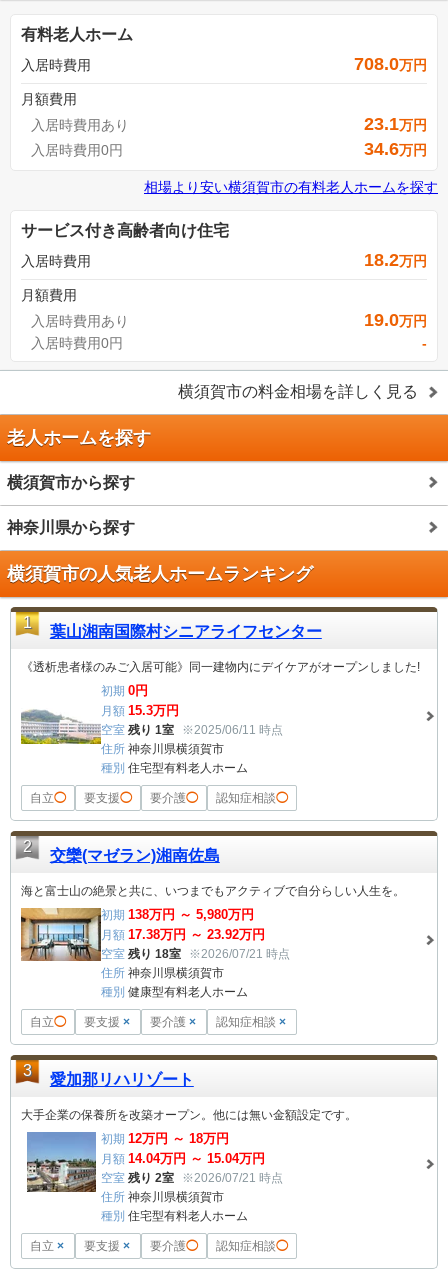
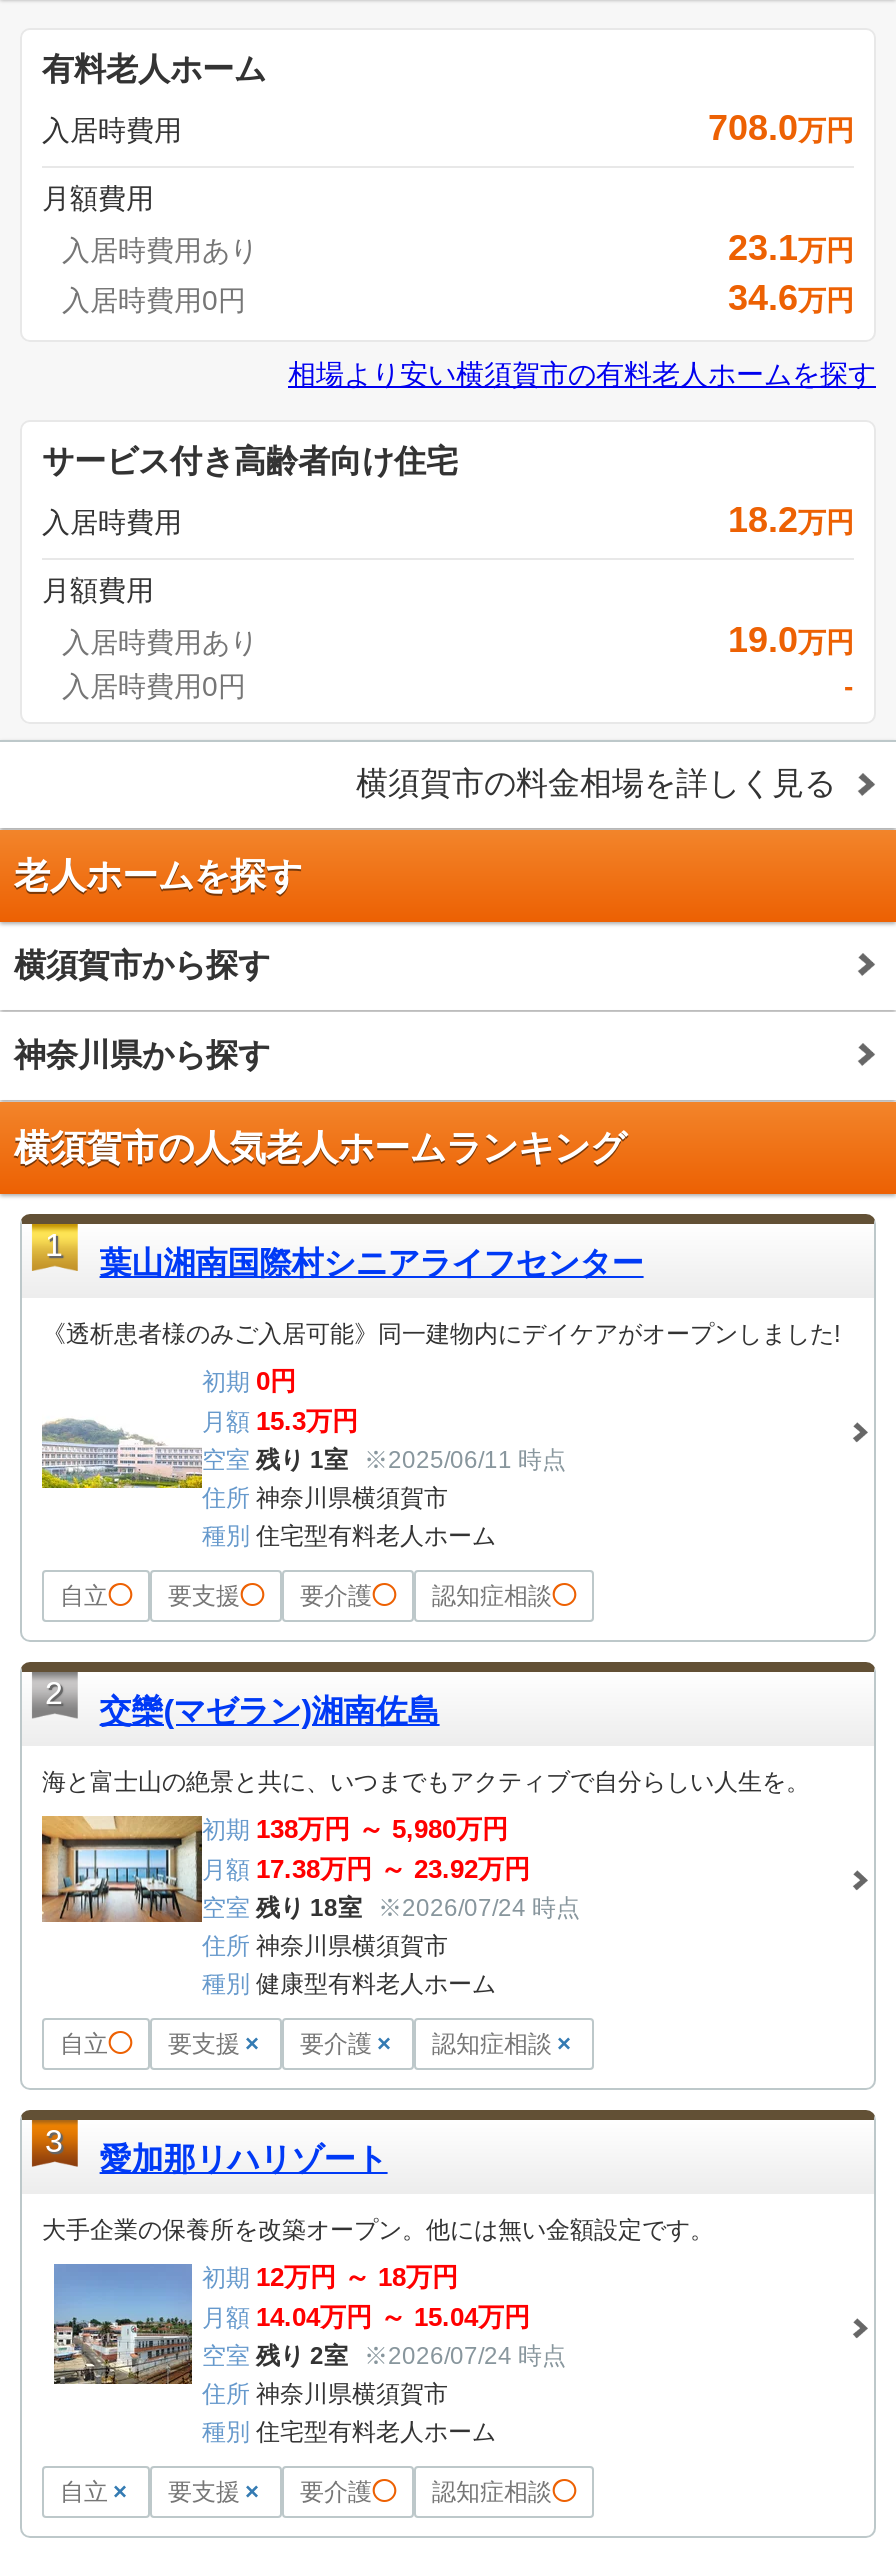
[101,947,290,961] 空室 残り 18室 ※2026/07/21 時点 -> [202,1893,580,1921] 空室 残り 18室 ※2026/07/24 時点
[101,1171,283,1185] 空室 残り 2室 ※2026/07/21 時点 -> [202,2341,566,2369] 空室 残り 2室 ※2026/07/24 時点

